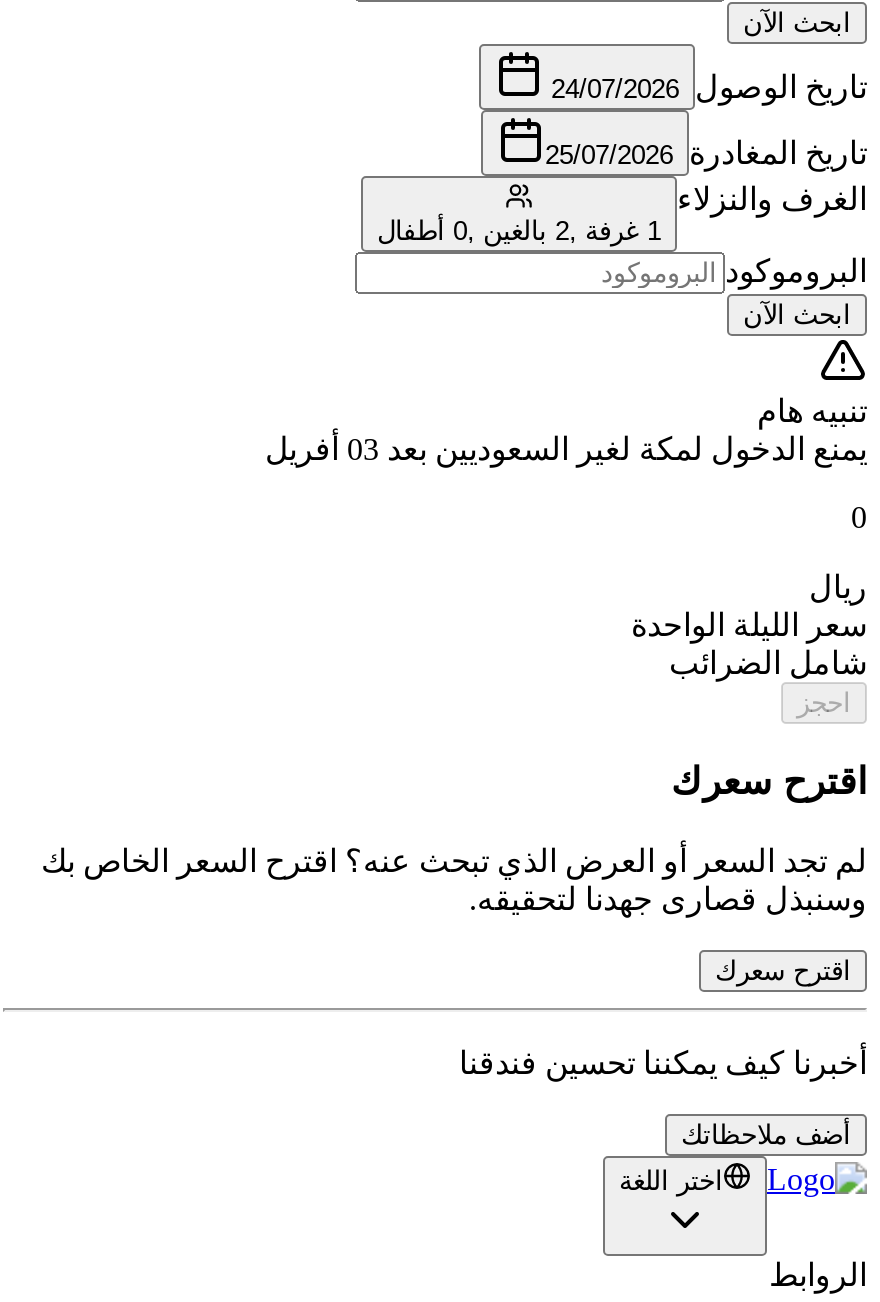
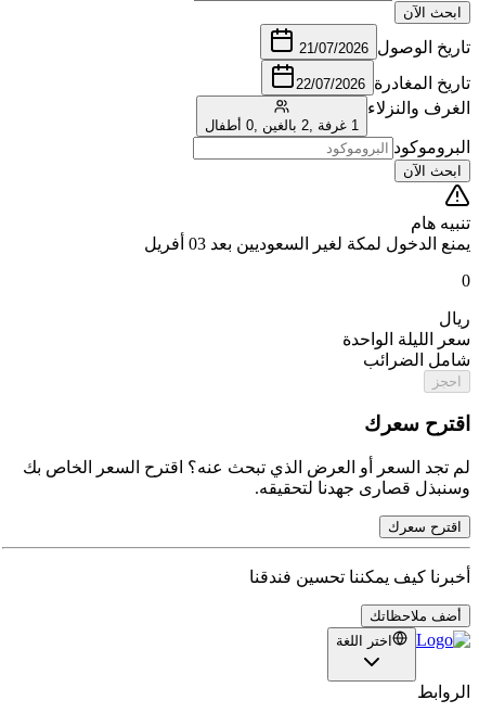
[551,69,867,103] تاريخ الوصول 24/07/2026 -> [299,38,470,56] تاريخ الوصول 21/07/2026
[545,135,867,169] تاريخ المغادرة 25/07/2026 -> [296,73,470,92] تاريخ المغادرة 22/07/2026

